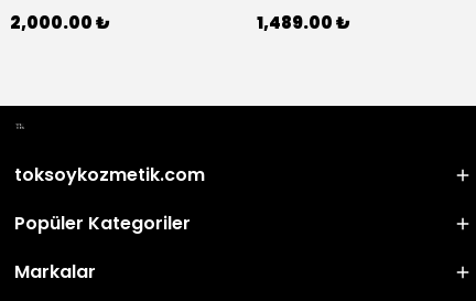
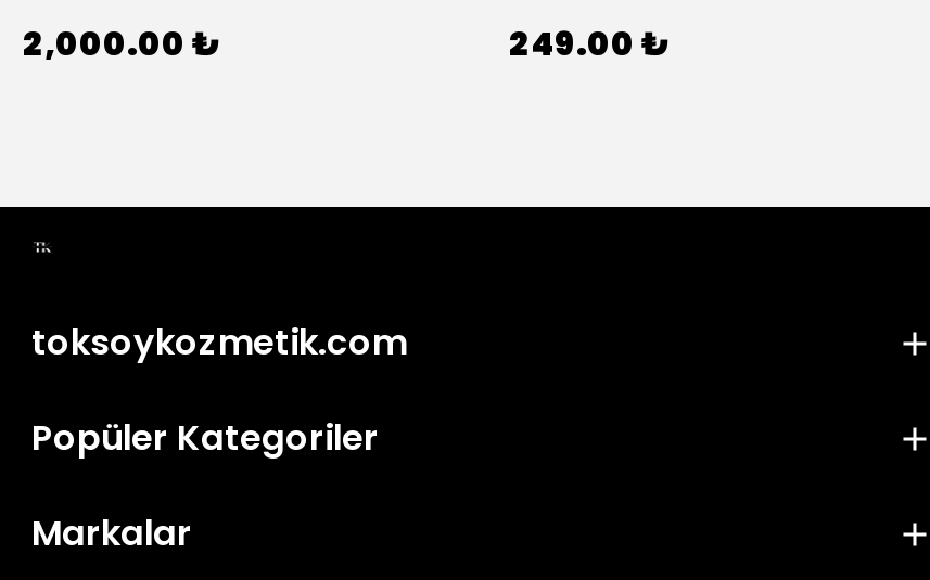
[257,11,349,34] 1,489.00 ₺ -> [509,21,667,66] 249.00 ₺

